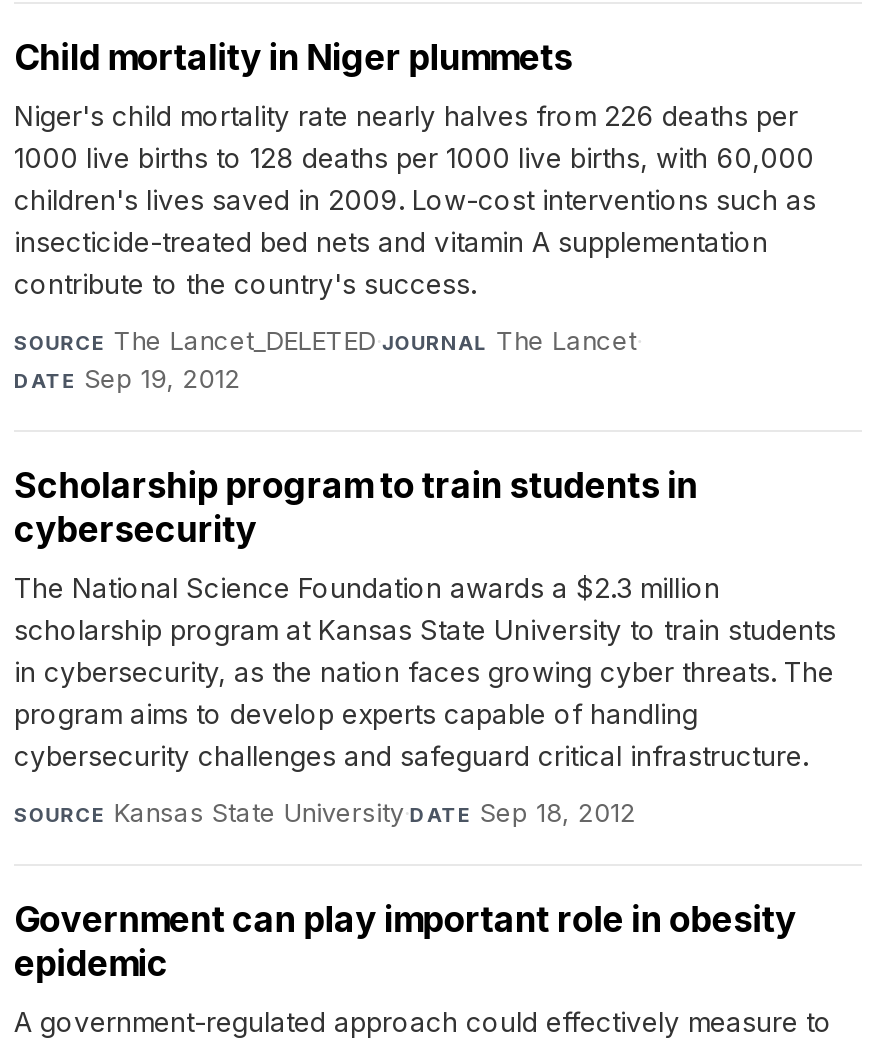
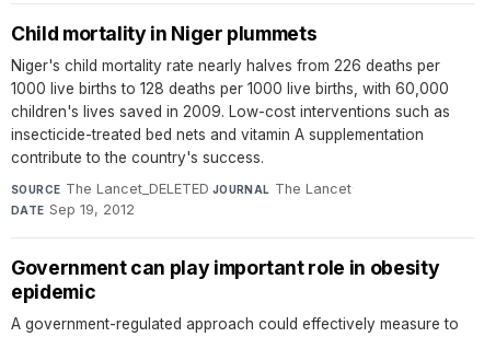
[14,464,836,828] Scholarship program to train students in | cybersecurity | The National Science Foundation awards a $2.3 million | scholarship program at Kansas State University to train students | in cybersecurity, as the nation faces growing cyber threats. The | program aims to develop experts capable of handling | cybersecurity challenges and safeguard critical infrastructure. | SOURCE Kansas State University · DATE Sep 18, 2012 -> none

